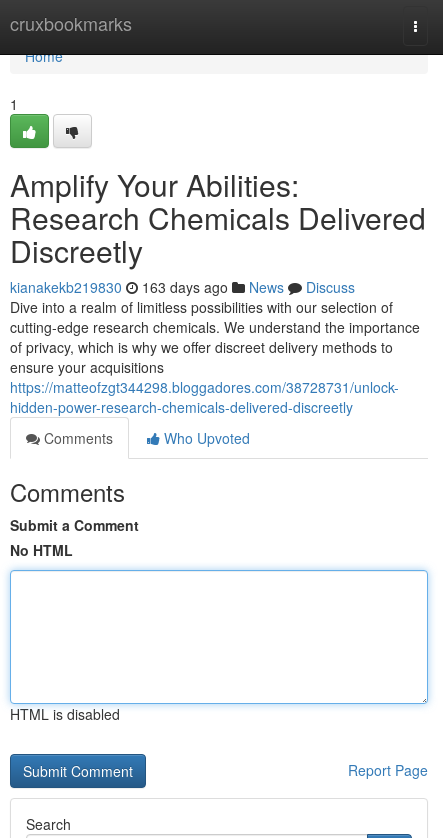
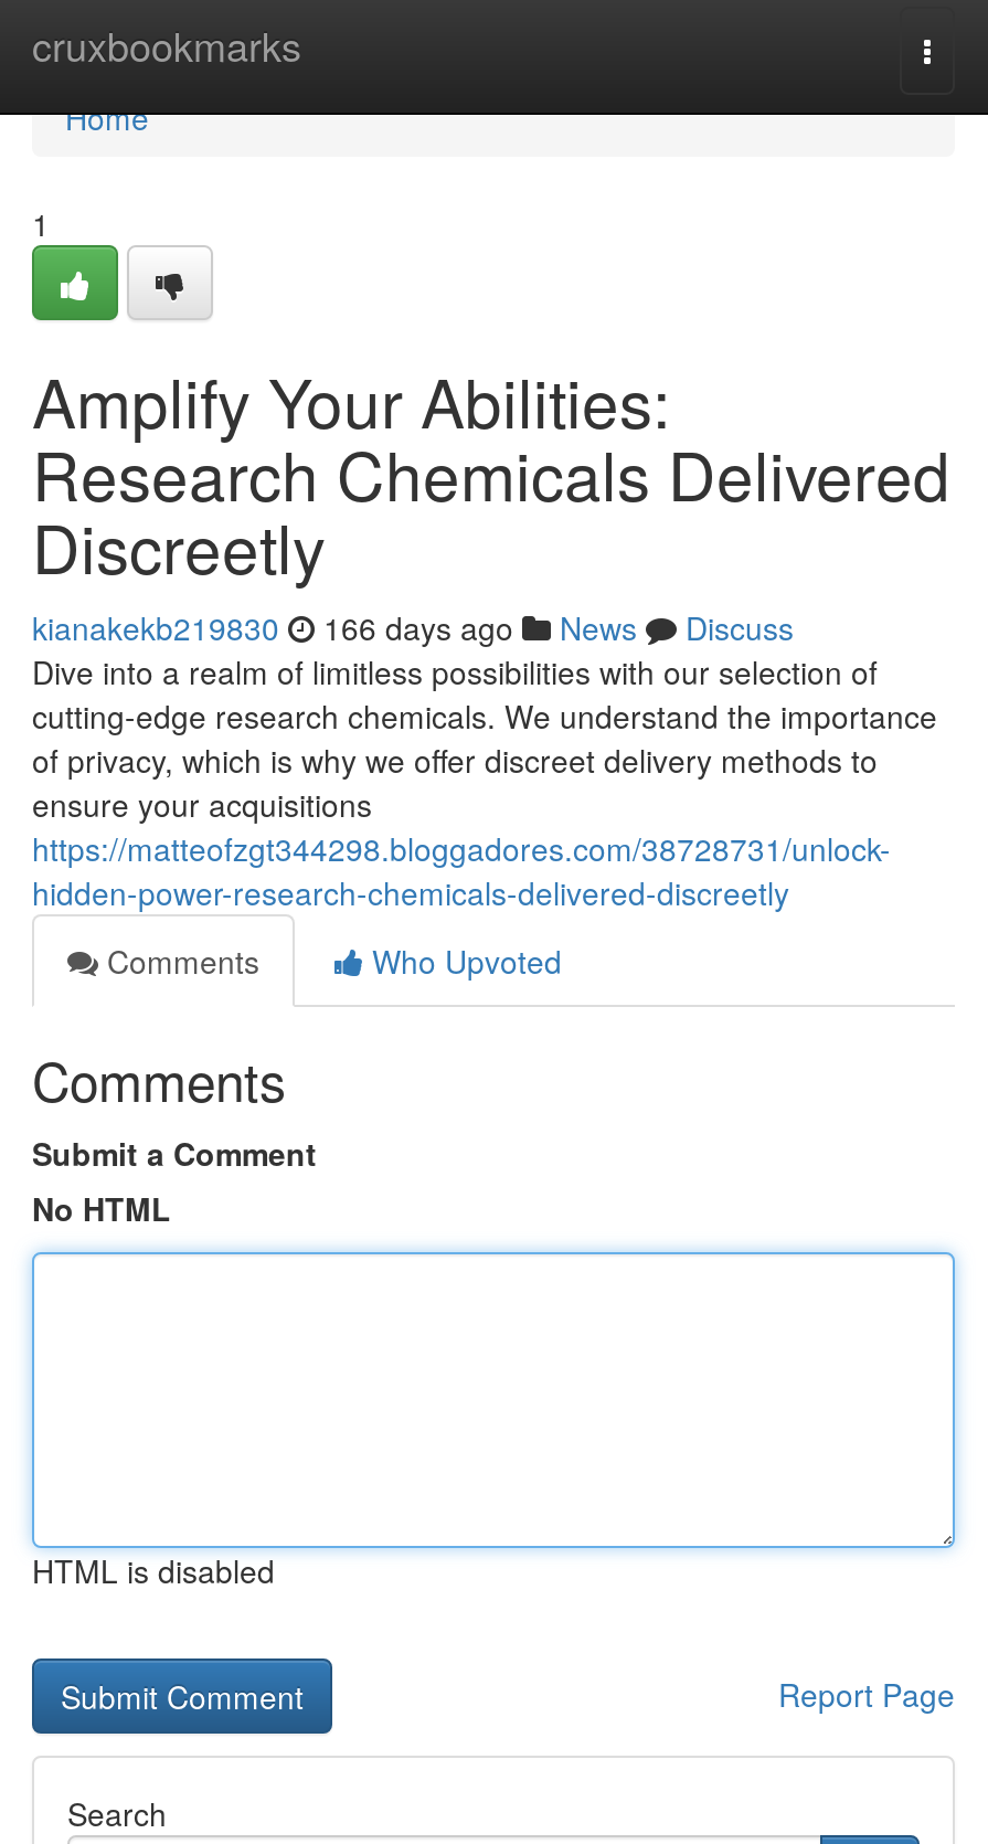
[10,277,355,297] kianakekb219830 163 days ago News Discuss -> [32,605,794,649] kianakekb219830 166 days ago News Discuss

